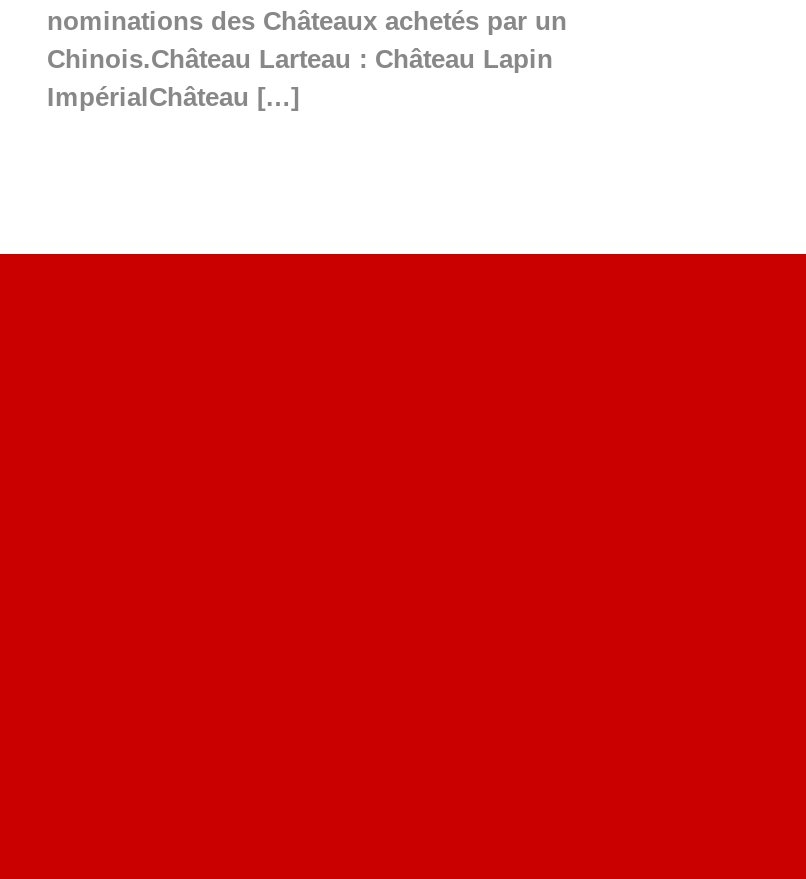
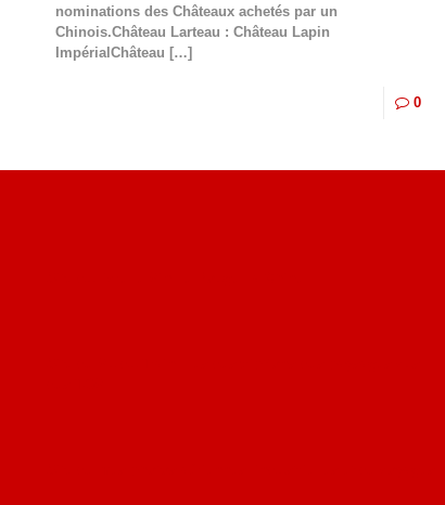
none -> [414,94,421,110] 0

